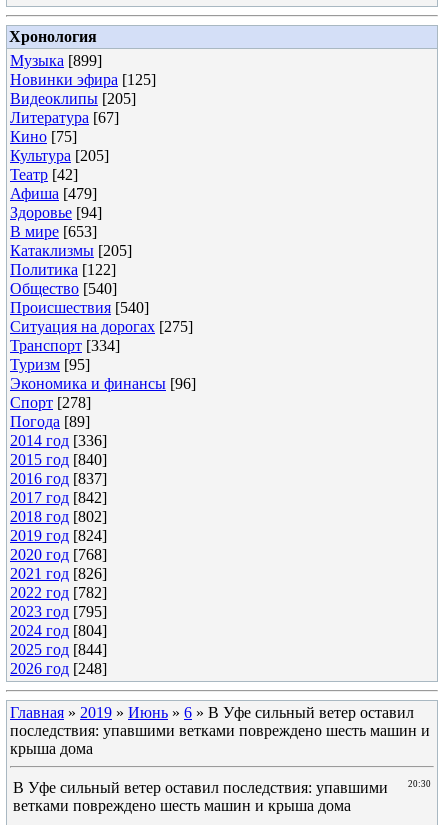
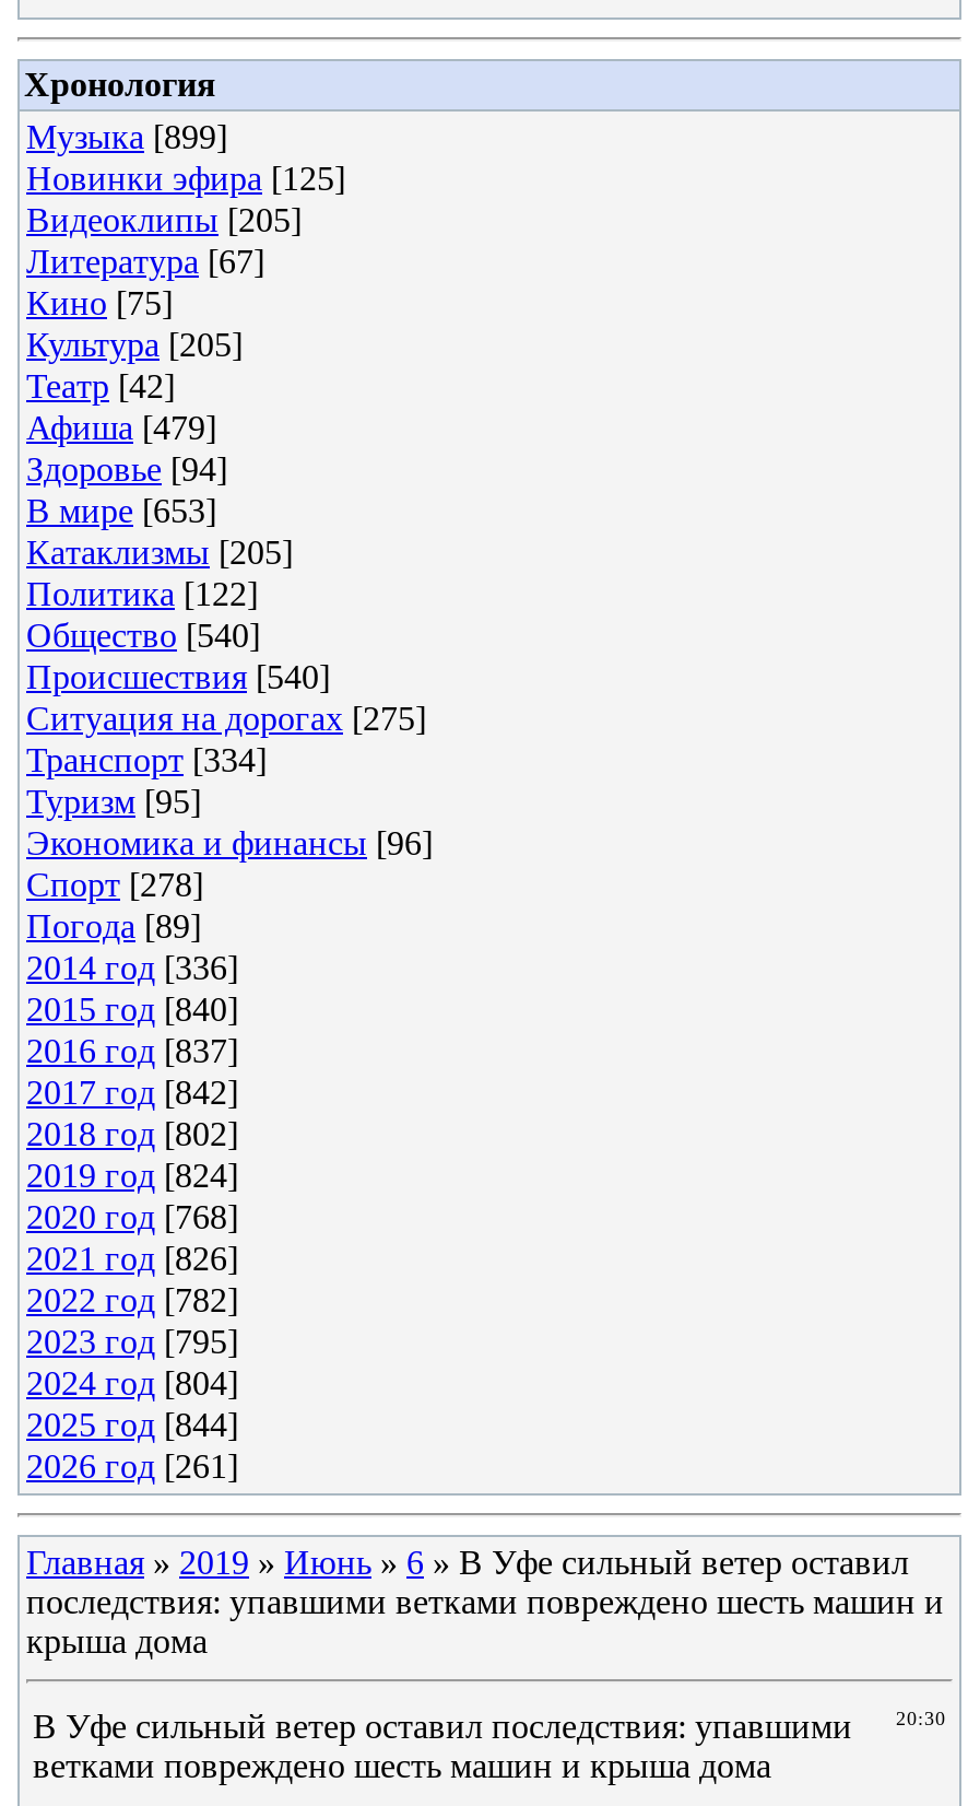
[10,660,107,677] 2026 год [248] -> [26,1447,238,1485] 2026 год [261]

